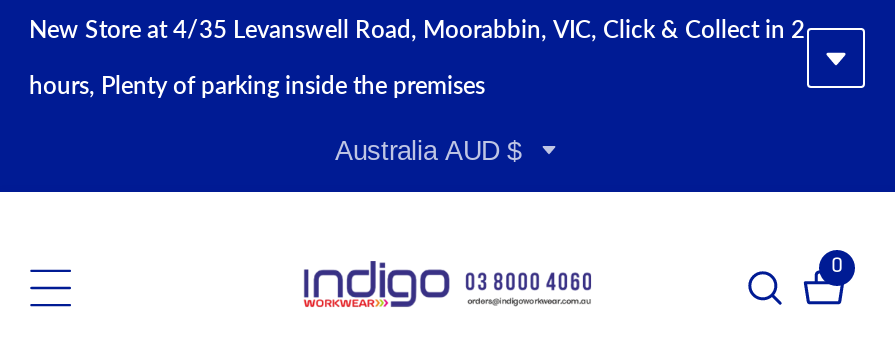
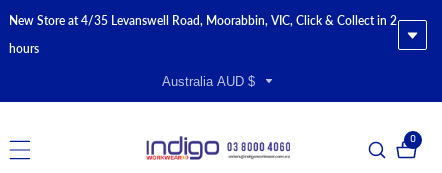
[29,70,485,100] hours, Plenty of parking inside the premises -> [9,41,39,56] hours

